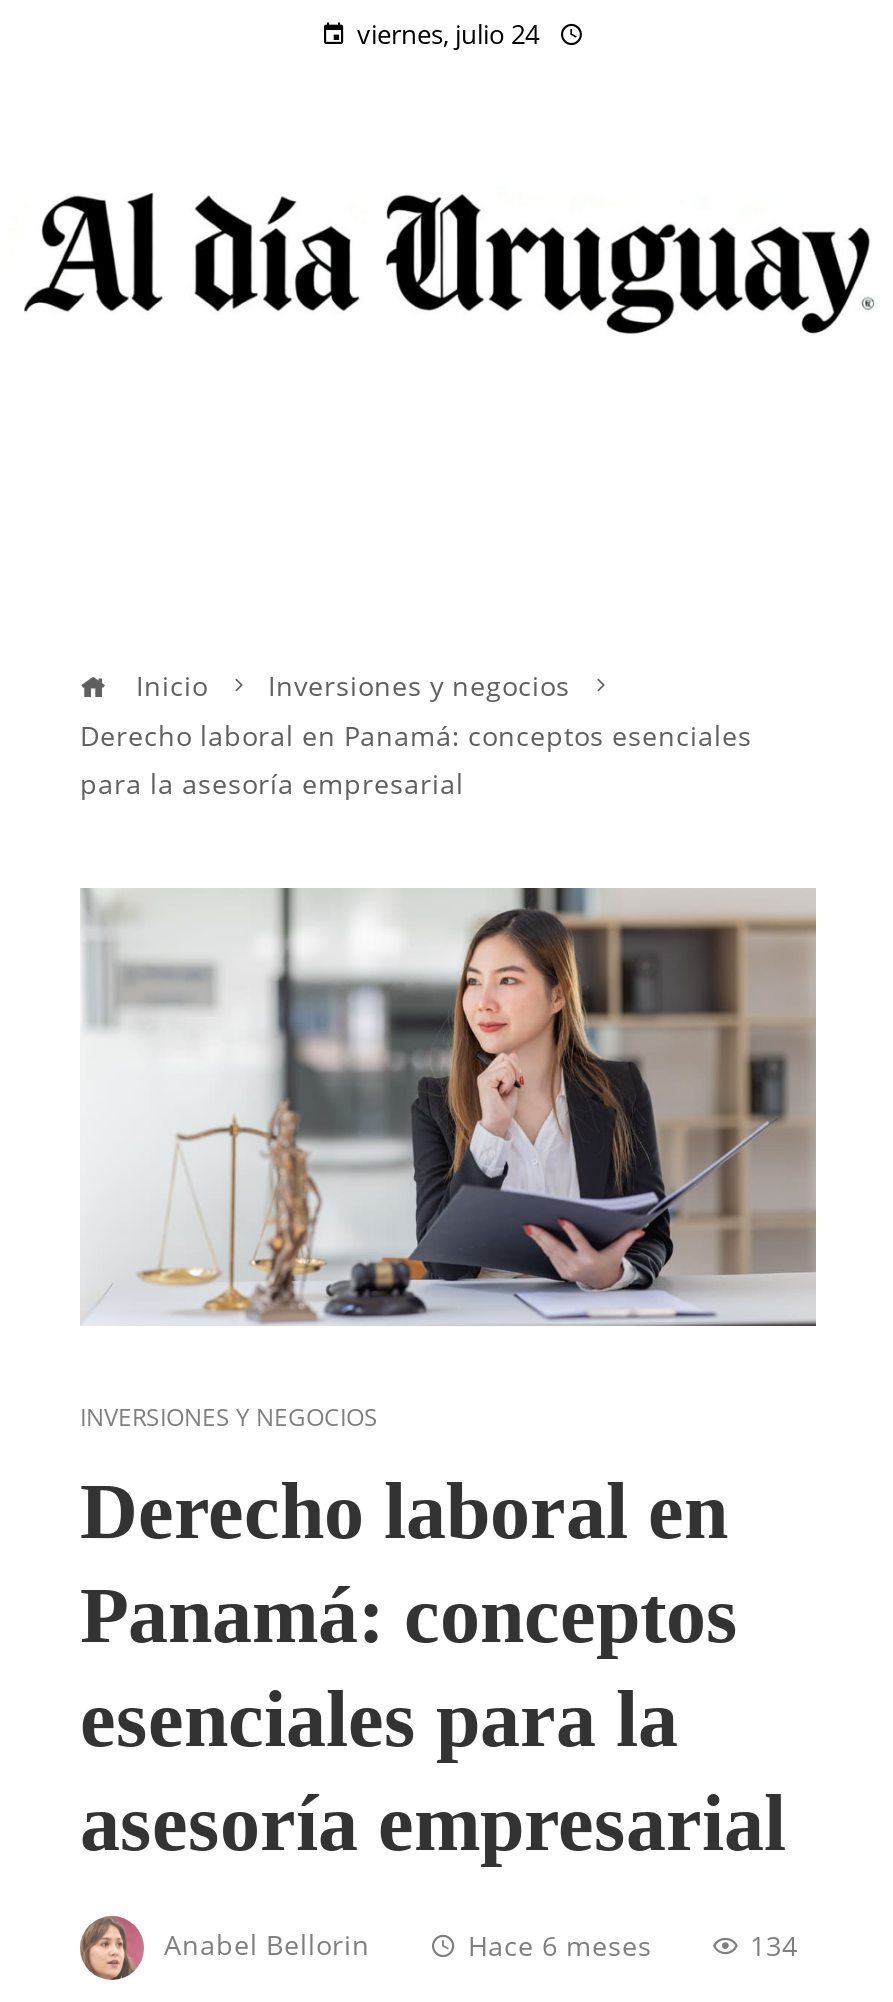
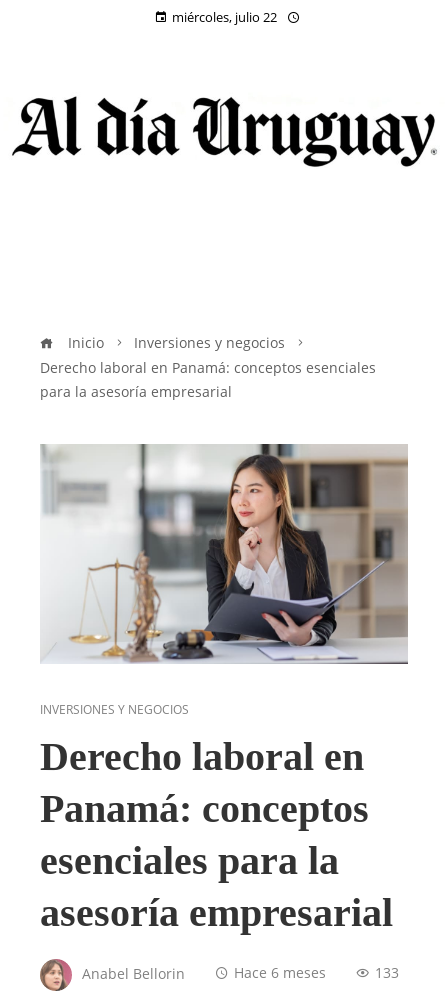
[357,16,539,52] viernes, julio 24 -> [171,8,276,26] miércoles, julio 22
[750,1928,798,1964] 134 -> [375,964,399,982] 133

